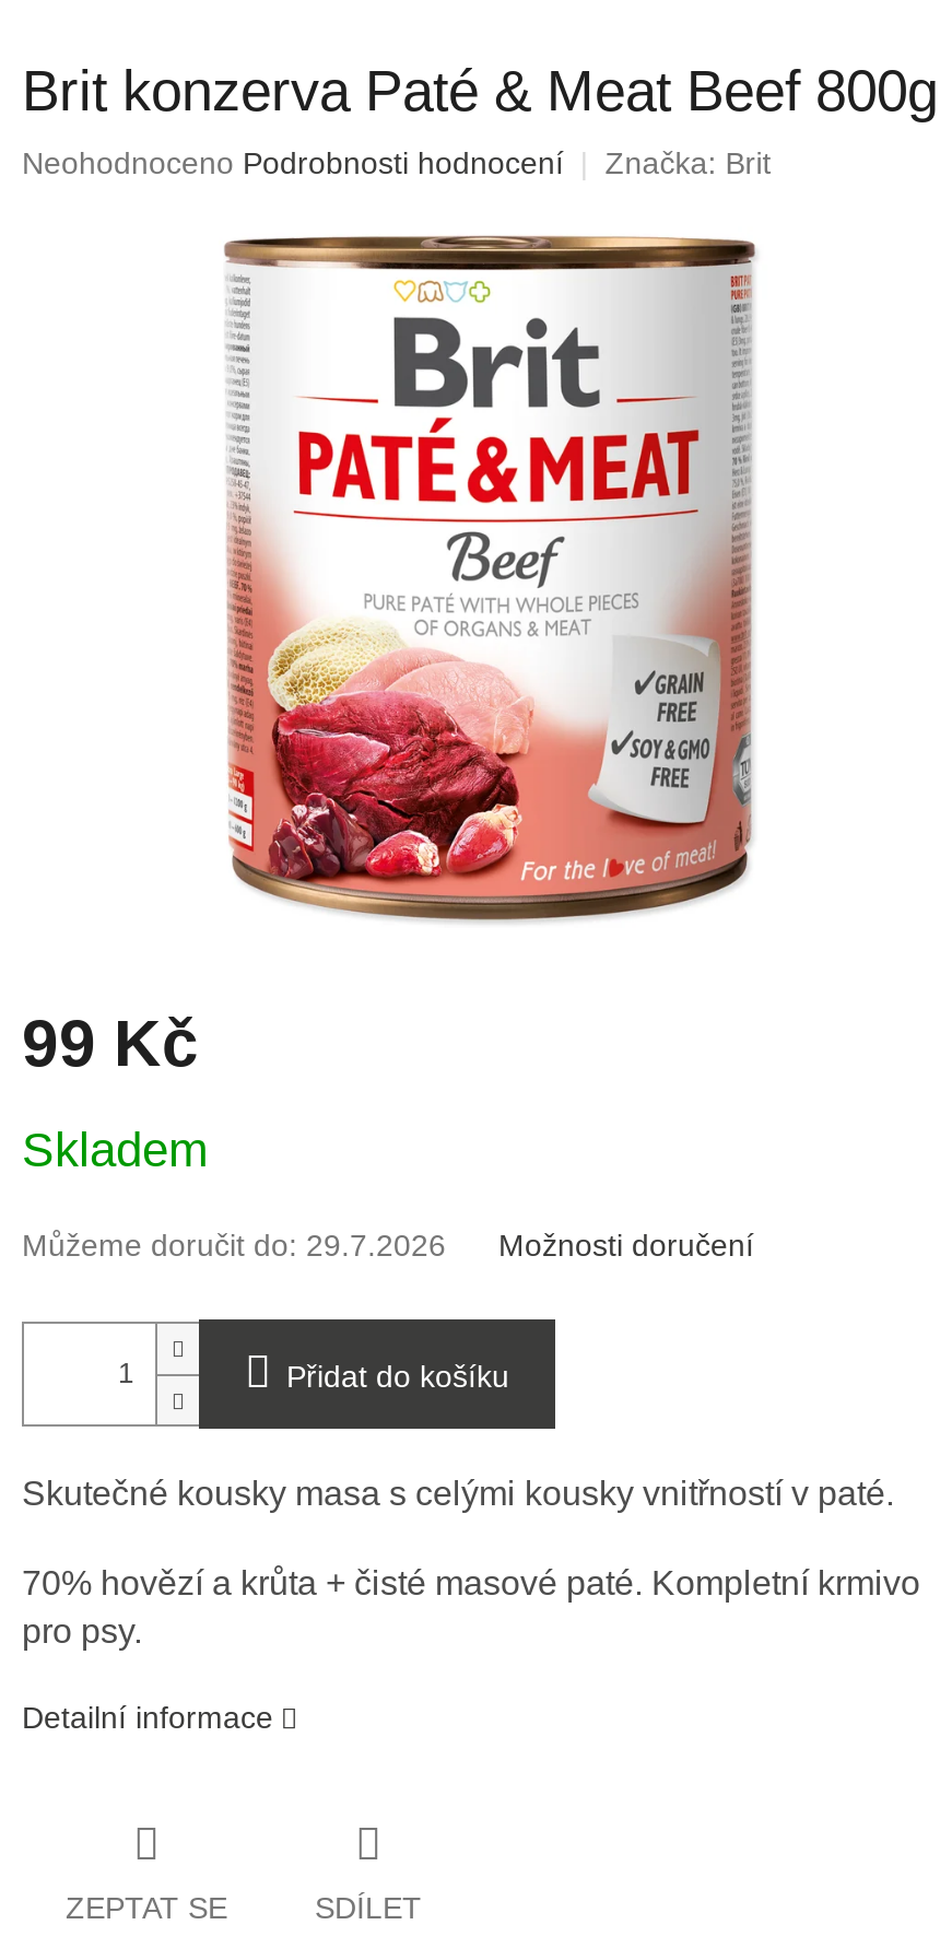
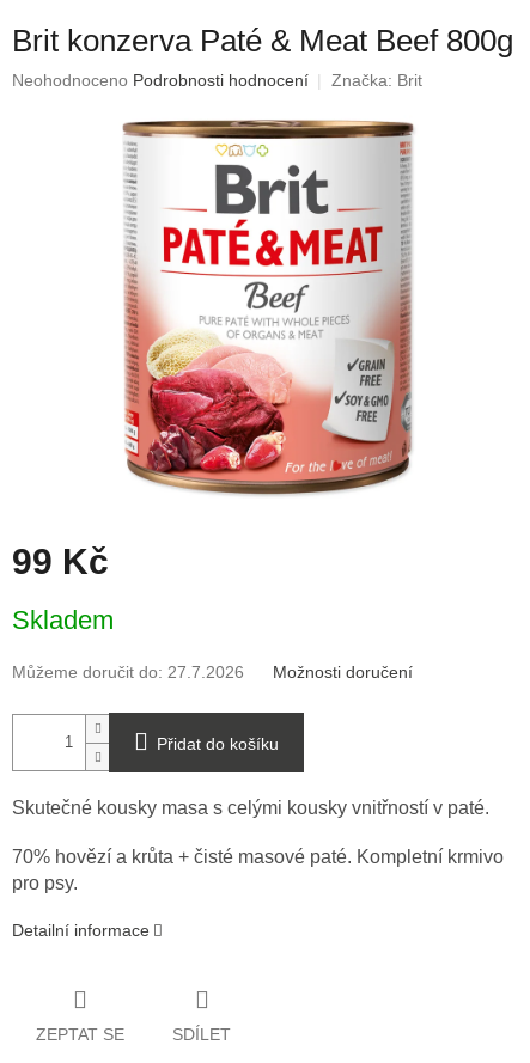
[22,1227,446,1262] Můžeme doručit do: 29.7.2026 -> [12,662,244,681] Můžeme doručit do: 27.7.2026

